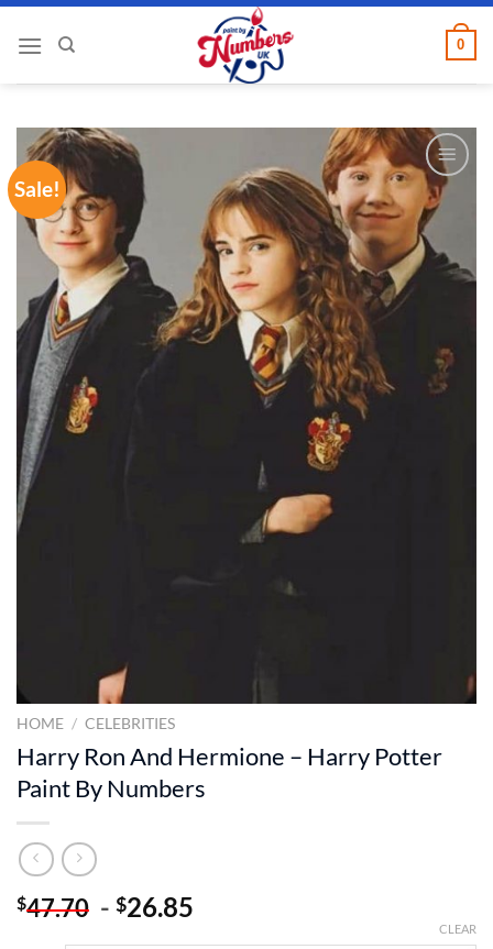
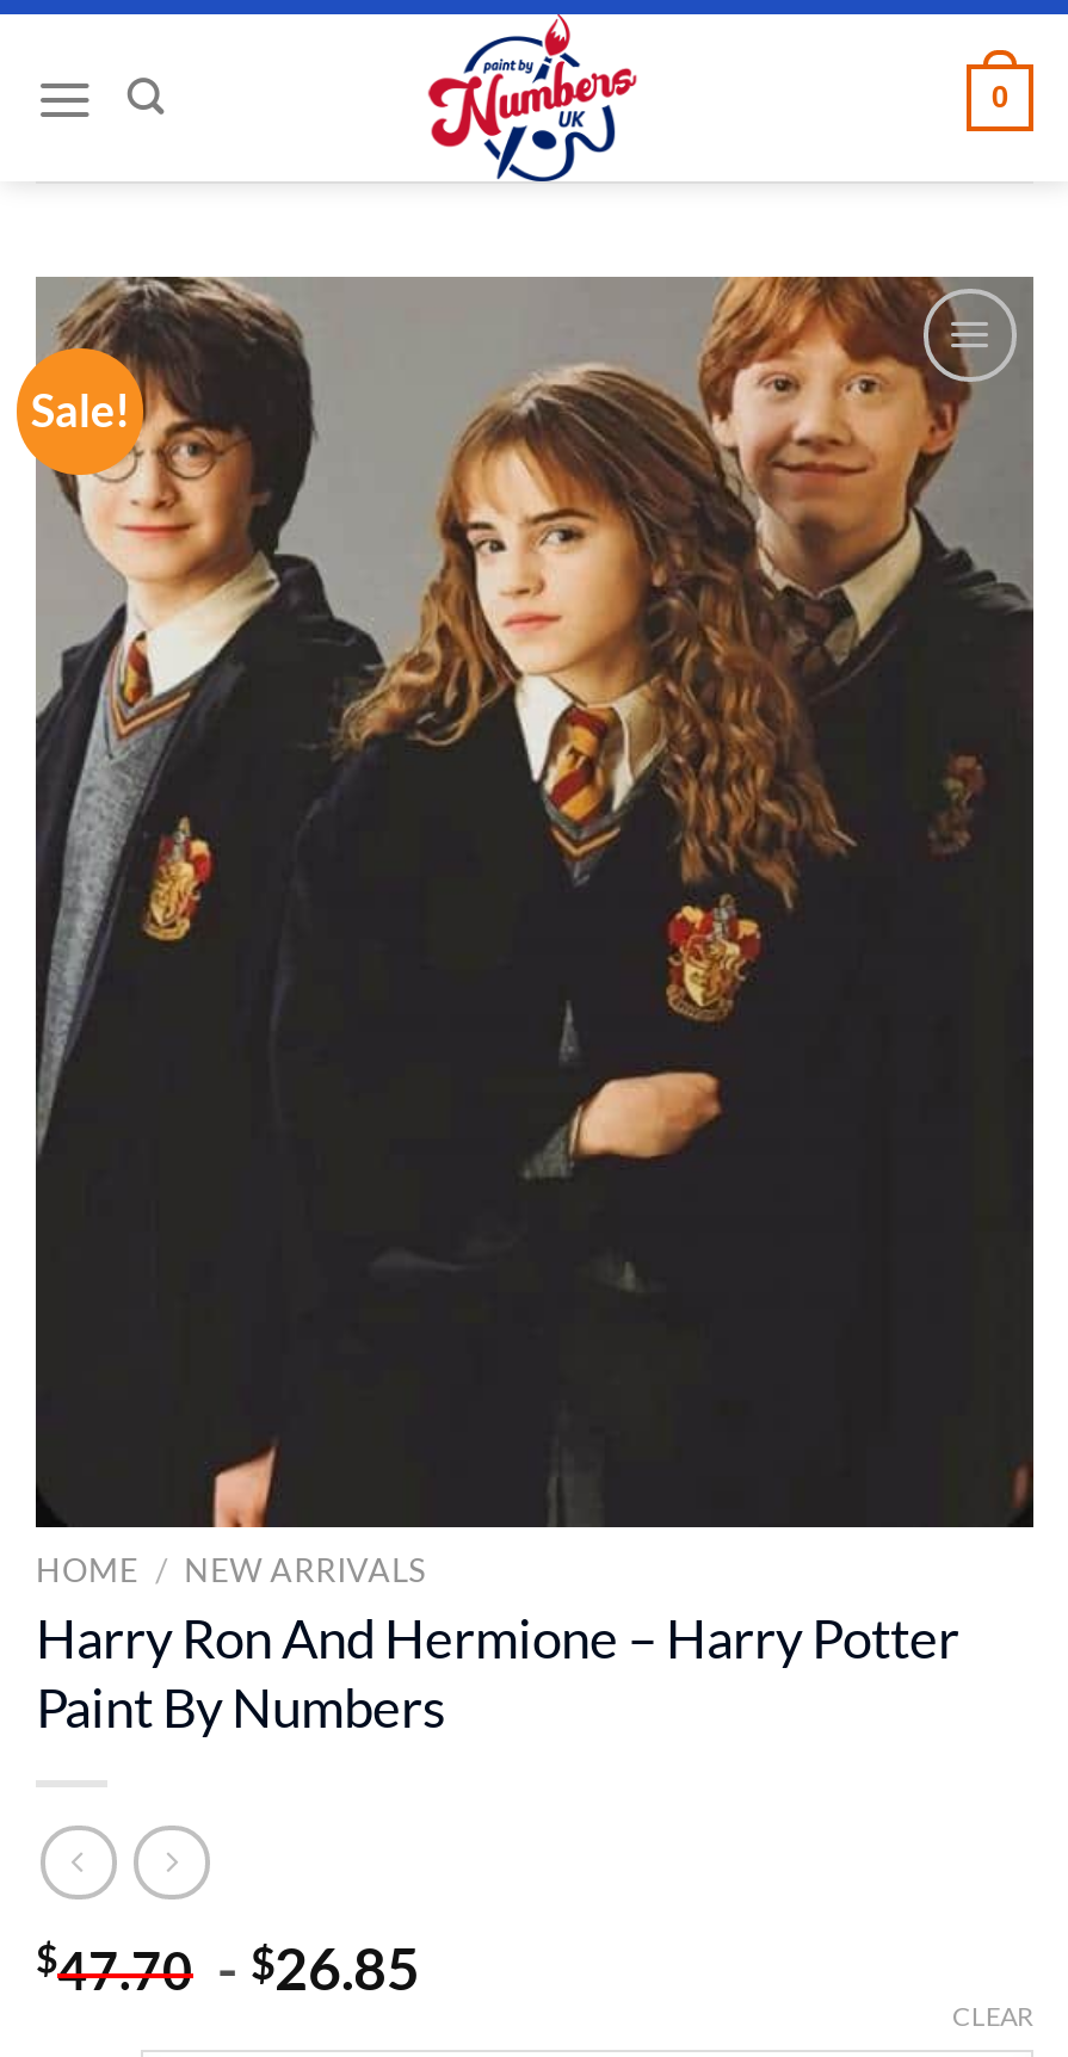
[17,714,175,732] HOME / CELEBRITIES -> [36,1550,425,1588] HOME / NEW ARRIVALS

